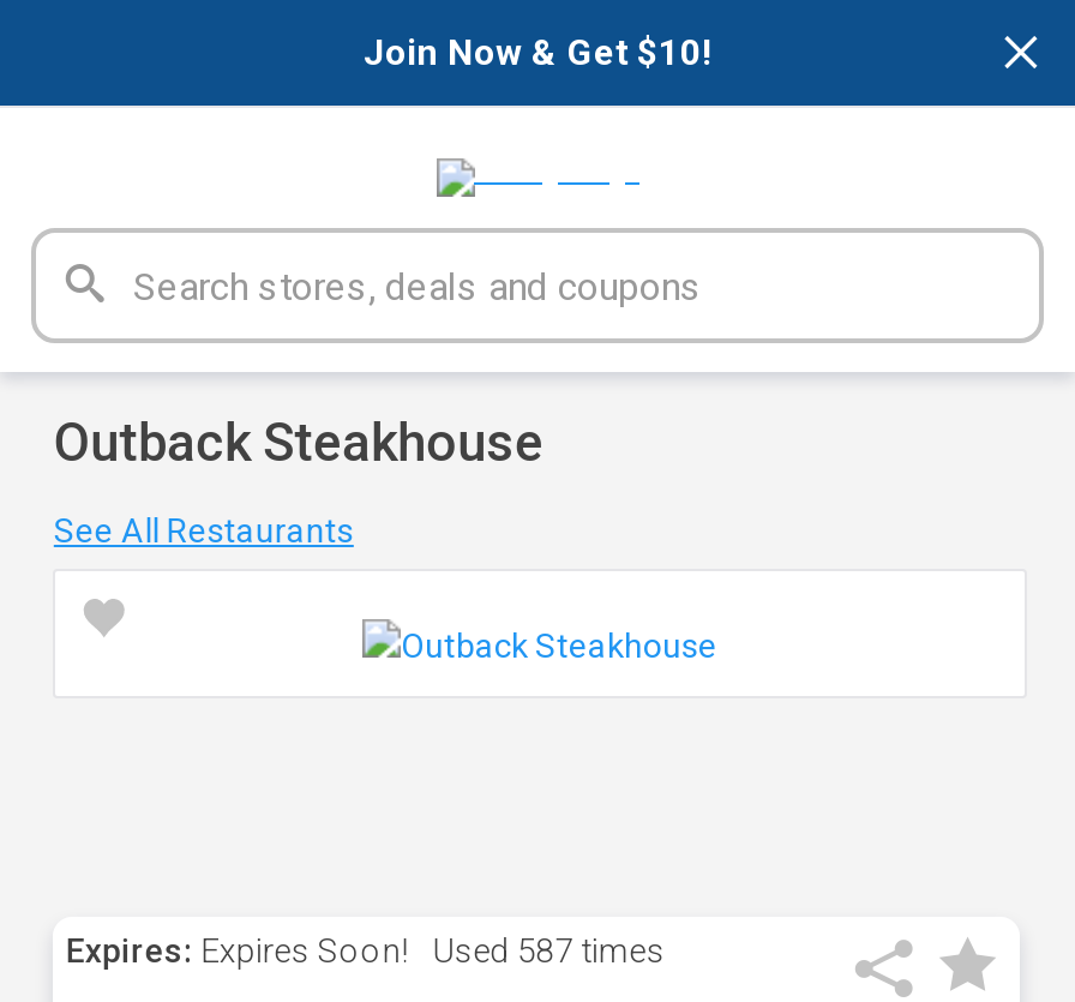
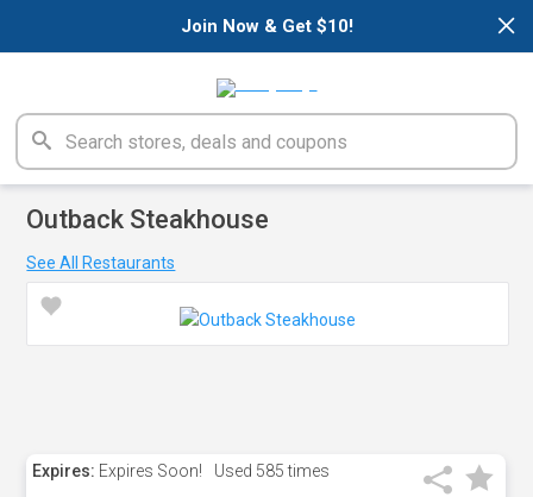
[66,931,666,970] Expires: Expires Soon! Used 587 times -> [33,461,330,480] Expires: Expires Soon! Used 585 times

